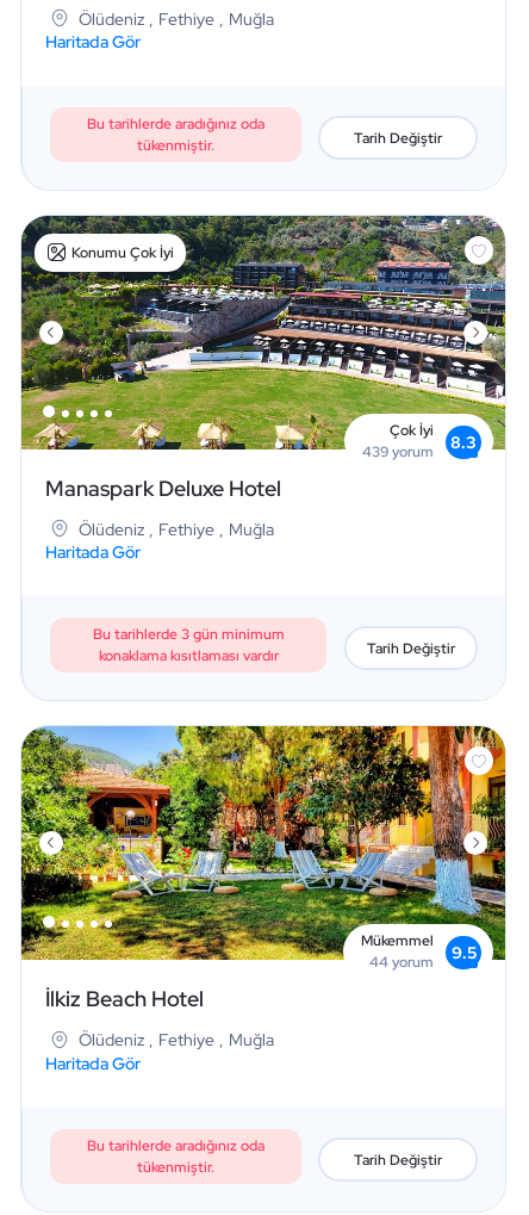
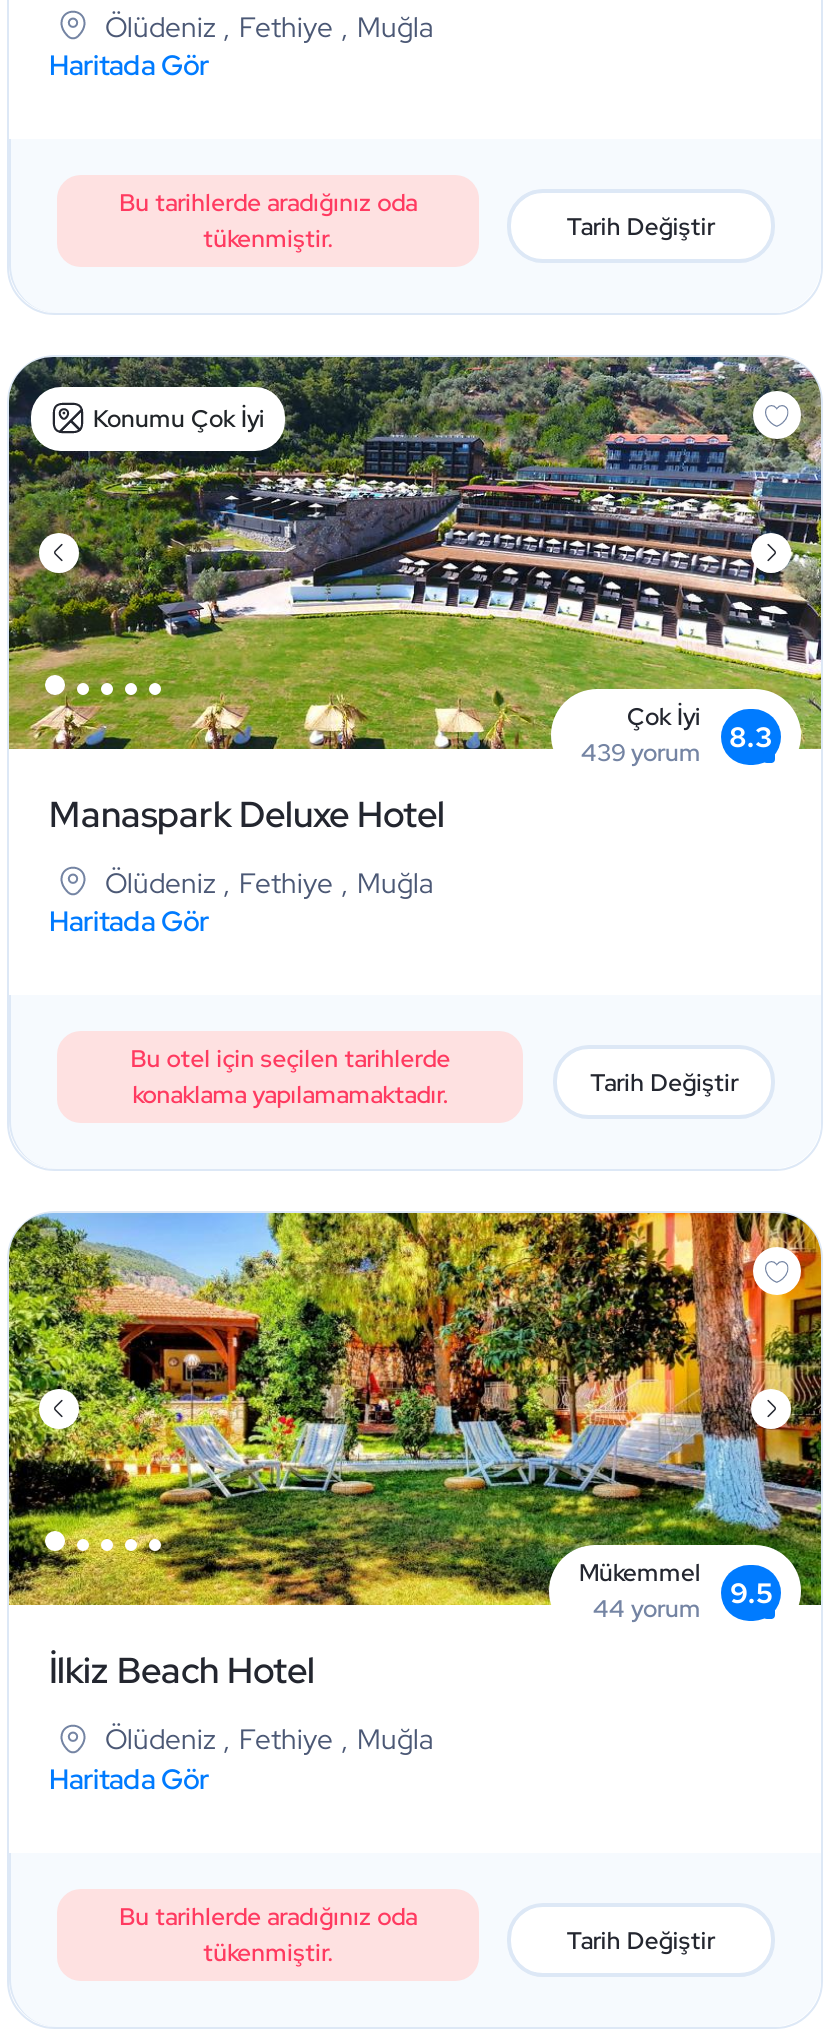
[93,625,284,666] Bu tarihlerde 3 gün minimum | konaklama kısıtlaması vardır -> [130,1044,450,1112] Bu otel için seçilen tarihlerde | konaklama yapılamamaktadır.

